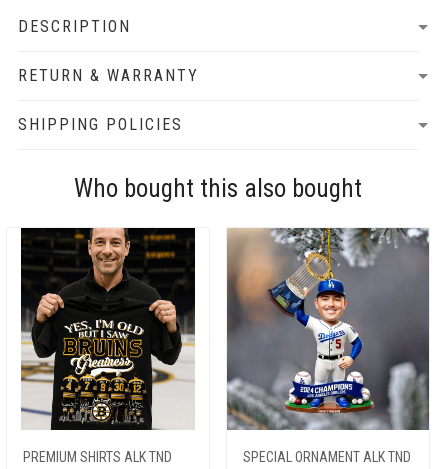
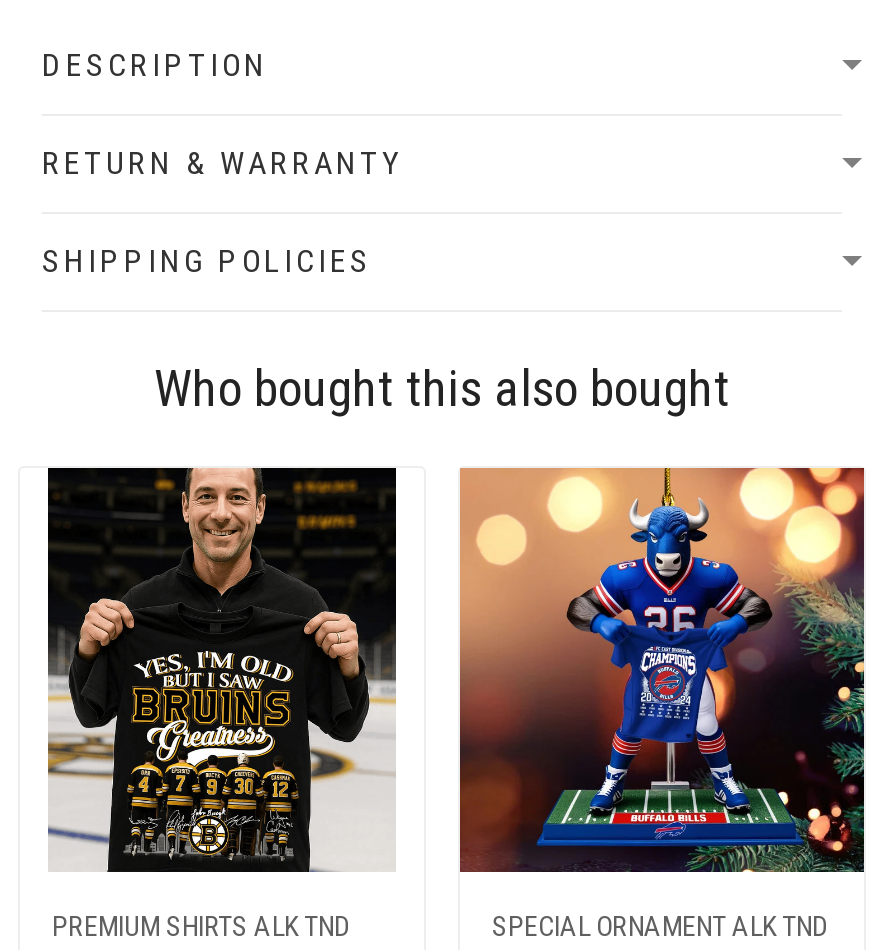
[226,227,430,431] [image] -> [458,466,866,874] [image]

